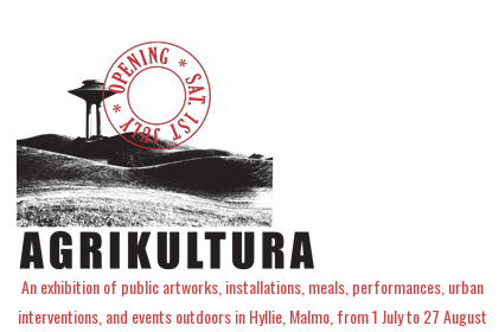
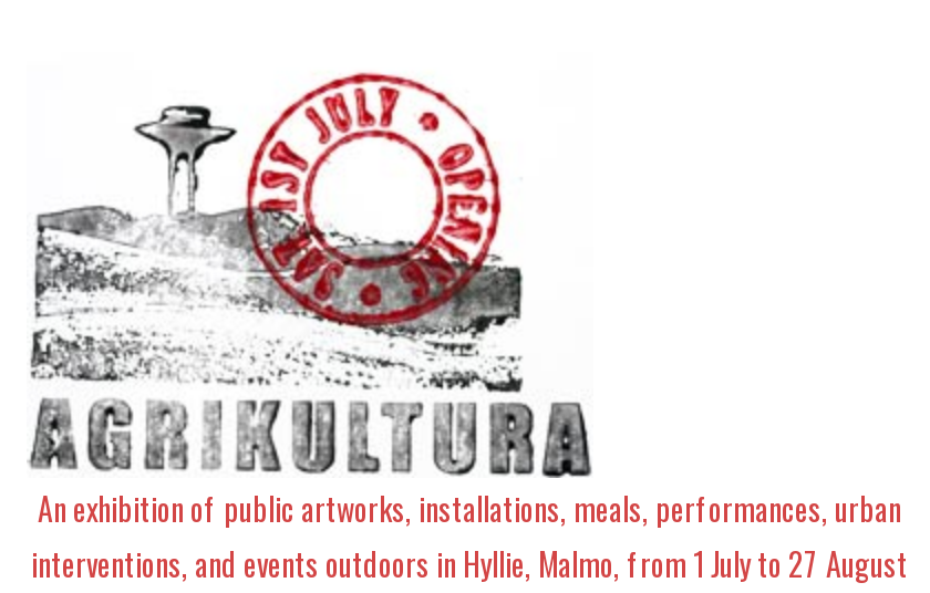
[15,40,318,270] [image] -> [27,51,593,478] [image]

